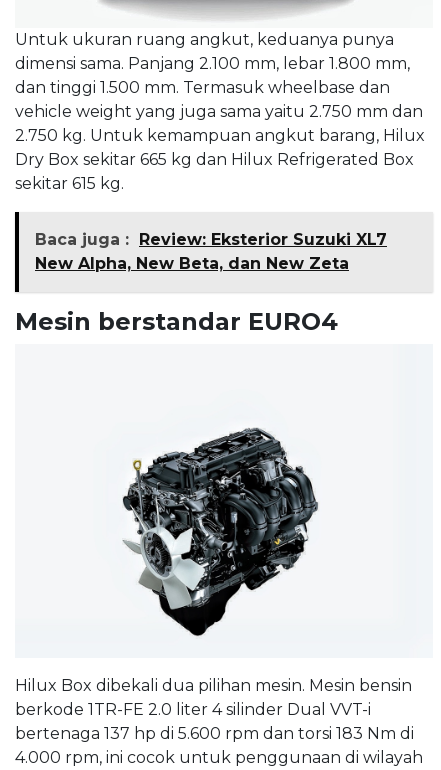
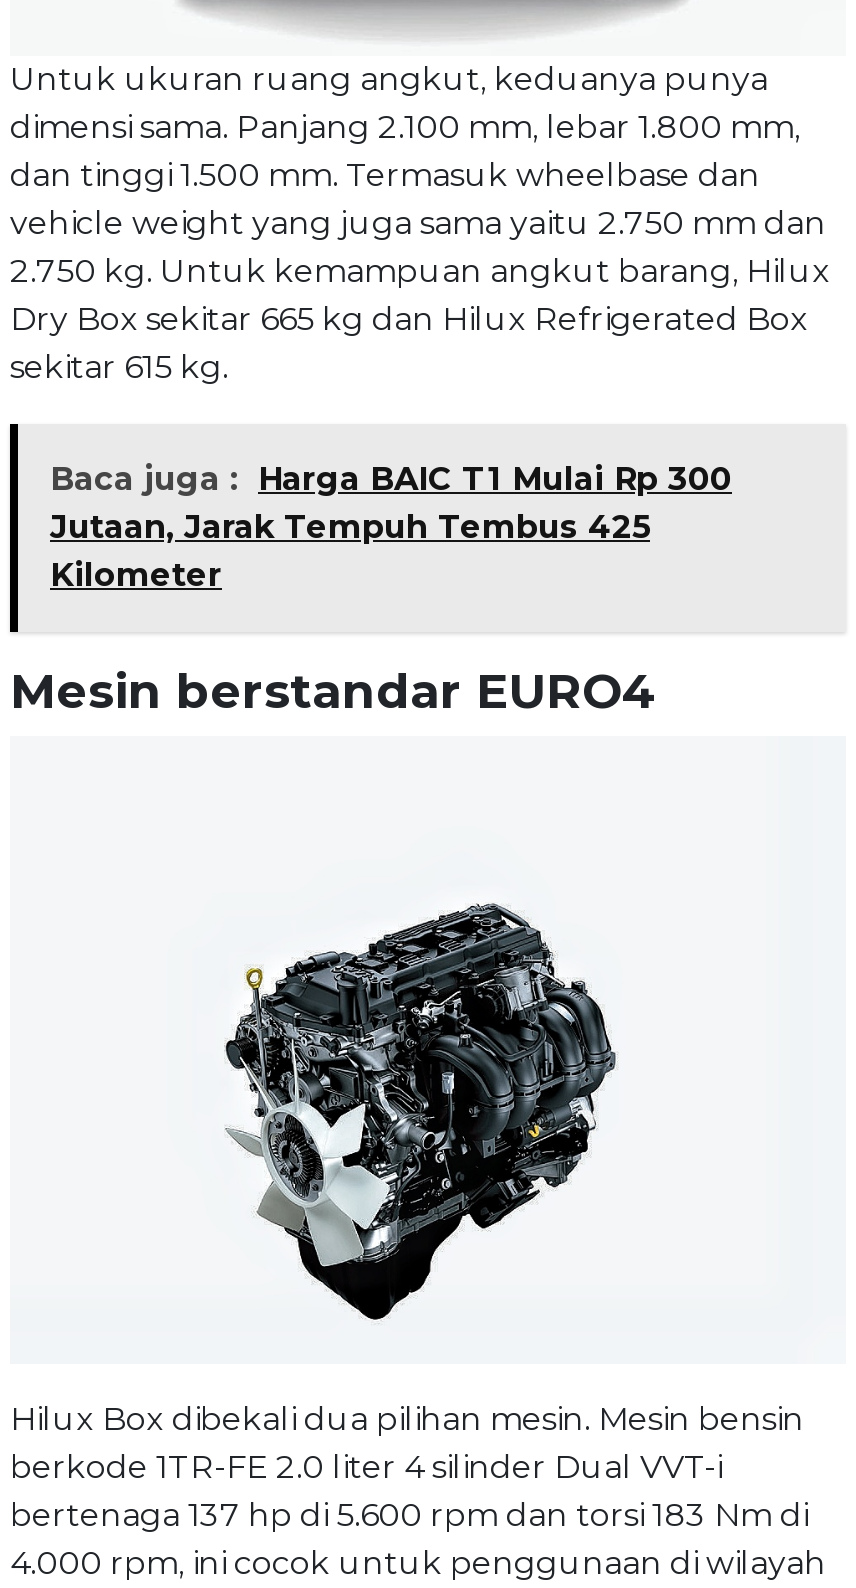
[35,230,387,273] Baca juga : Review: Eksterior Suzuki XL7 | New Alpha, New Beta, dan New Zeta -> [50,460,732,594] Baca juga : Harga BAIC T1 Mulai Rp 300 | Jutaan, Jarak Tempuh Tembus 425 | Kilometer

